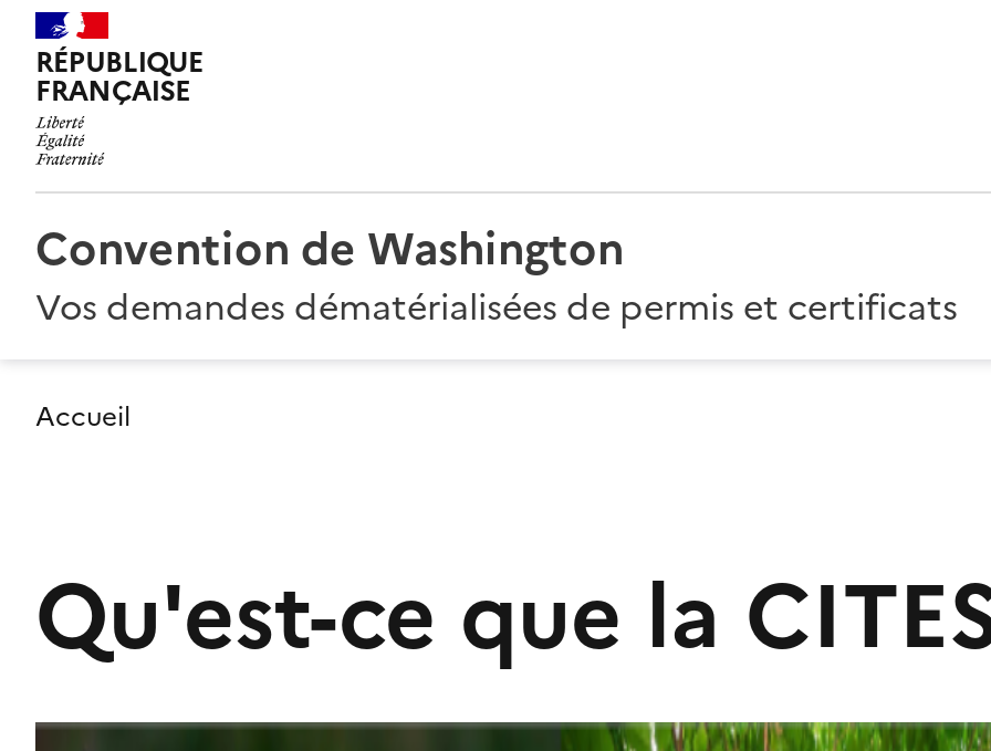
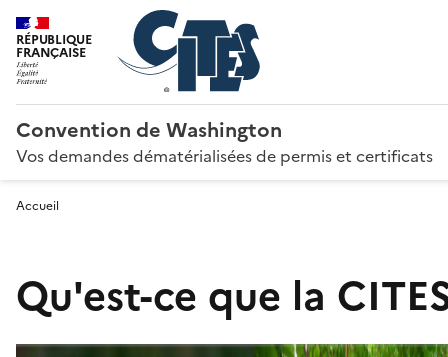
none -> [118,9,261,93] [image]

